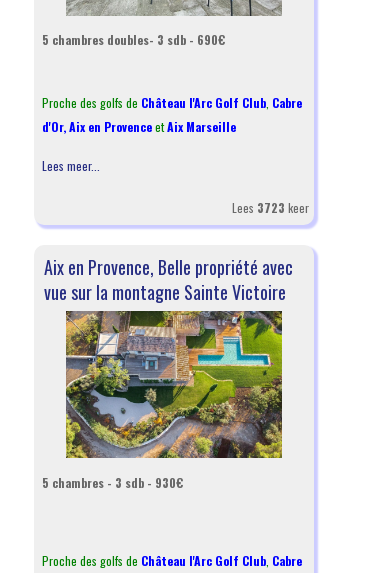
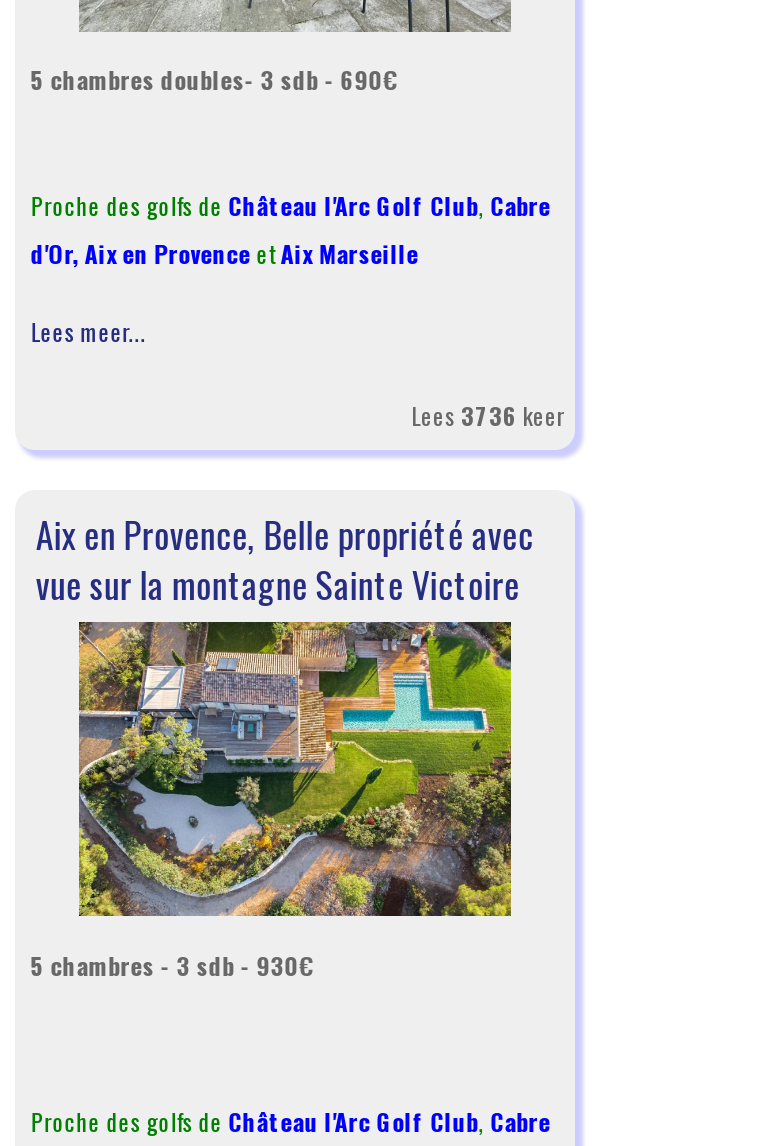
[232,199,309,216] Lees 3723 keer -> [411,398,565,432] Lees 3736 keer

